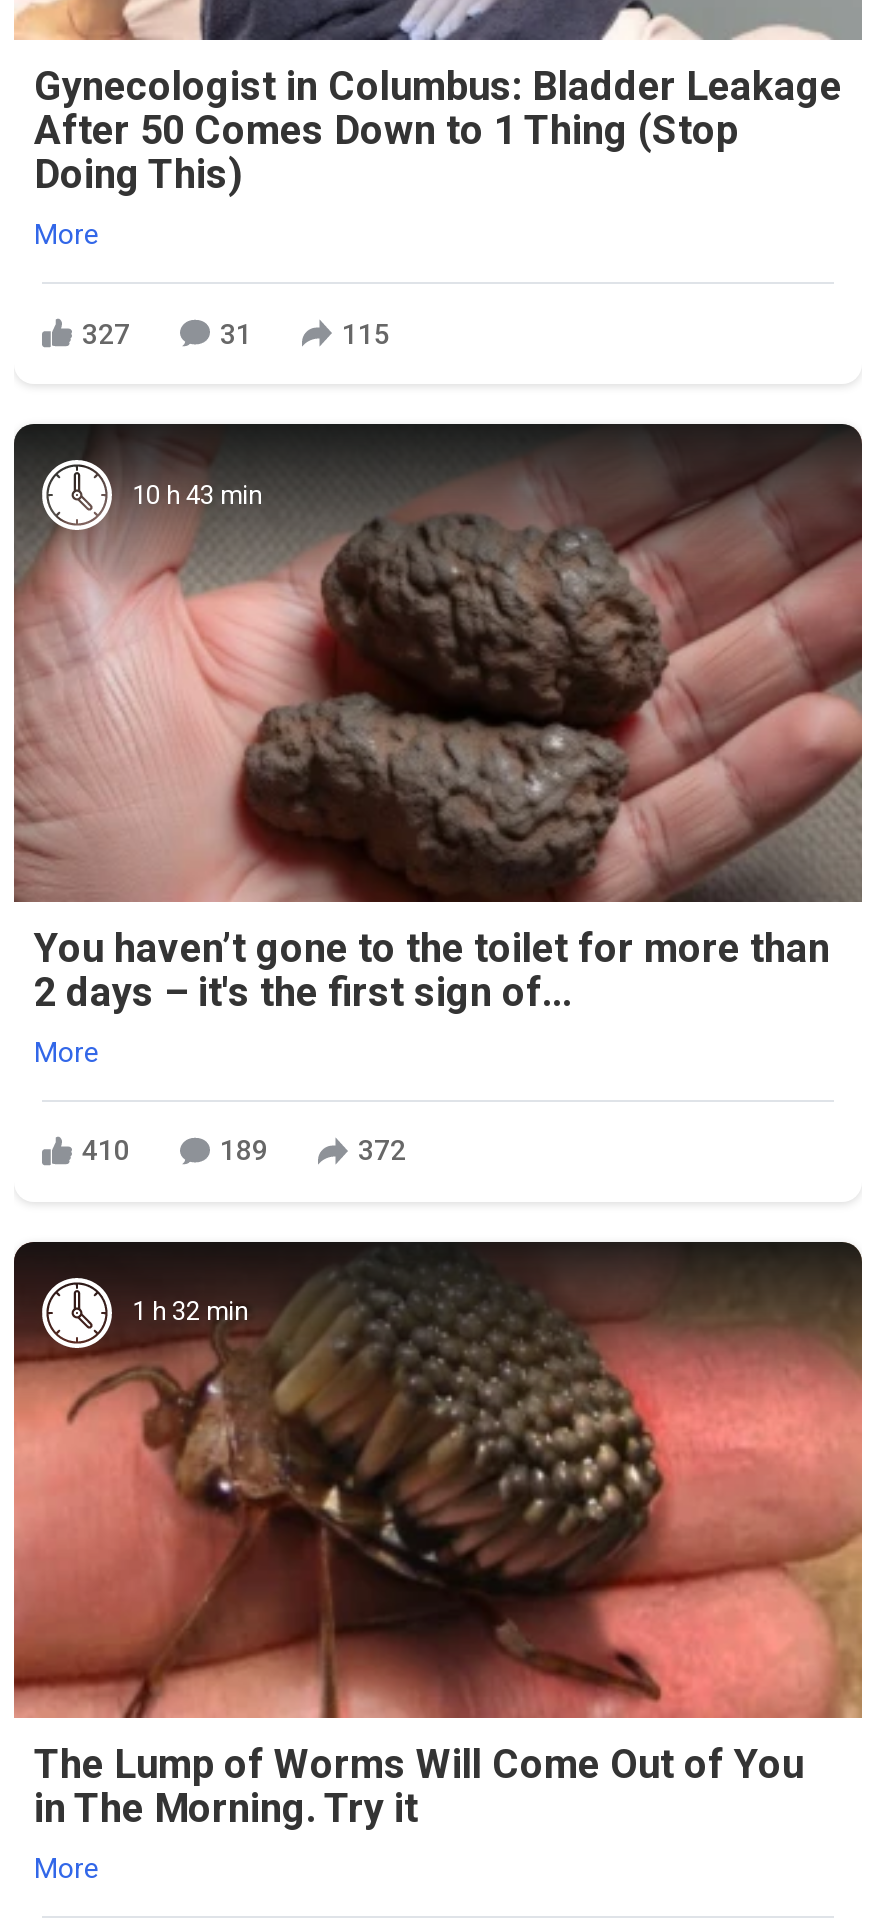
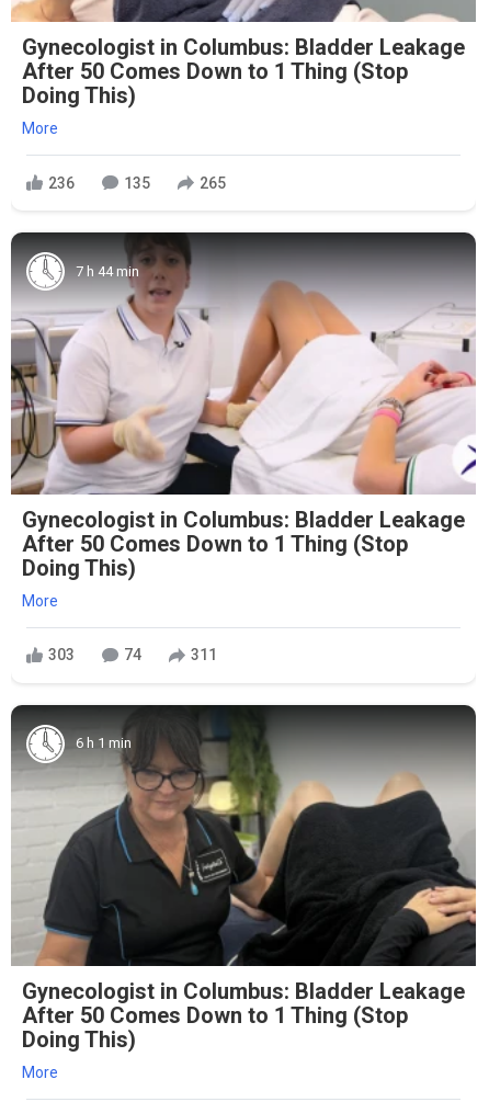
[82,318,390,350] 327 | 31 | 115 -> [48,174,226,192] 236 | 135 | 265
[14,434,864,864] [image] | 10 h 43 min -> [10,239,476,496] [image] | 7 h 44 min
[34,924,830,1016] You haven’t gone to the toilet for more than | 2 days – it's the first sign of... -> [22,506,465,581] Gynecologist in Columbus: Bladder Leakage | After 50 Comes Down to 1 Thing (Stop | Doing This)
[82,1135,406,1167] 410 | 189 | 372 -> [48,646,217,664] 303 | 74 | 311
[14,1256,864,1682] [image] | 1 h 32 min -> [11,712,477,967] [image] | 6 h 1 min
[34,1741,804,1833] The Lump of Worms Will Come Out of You | in The Morning. Try it -> [22,978,465,1053] Gynecologist in Columbus: Bladder Leakage | After 50 Comes Down to 1 Thing (Stop | Doing This)

